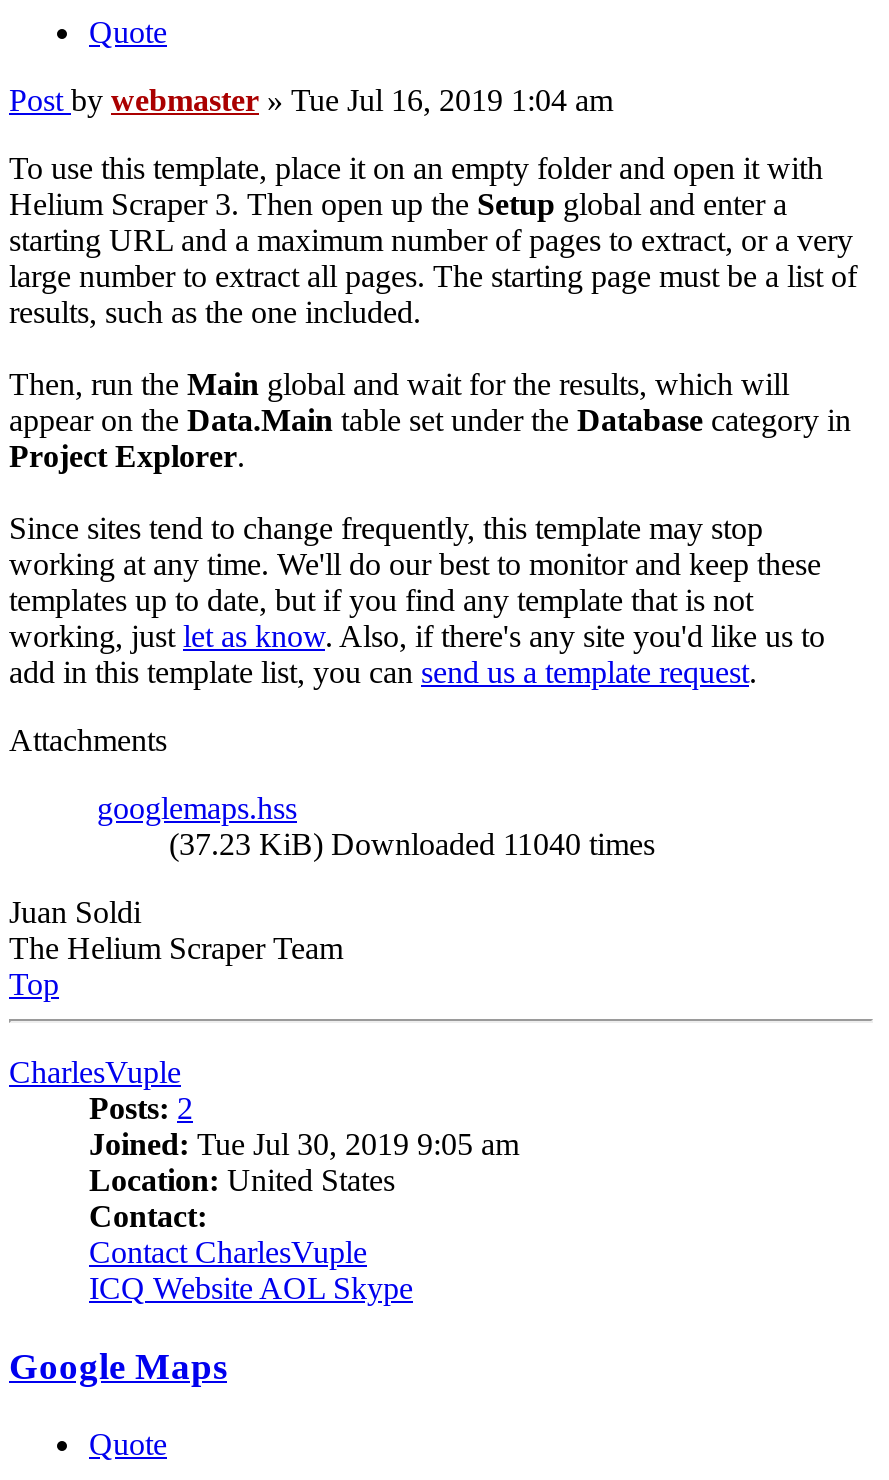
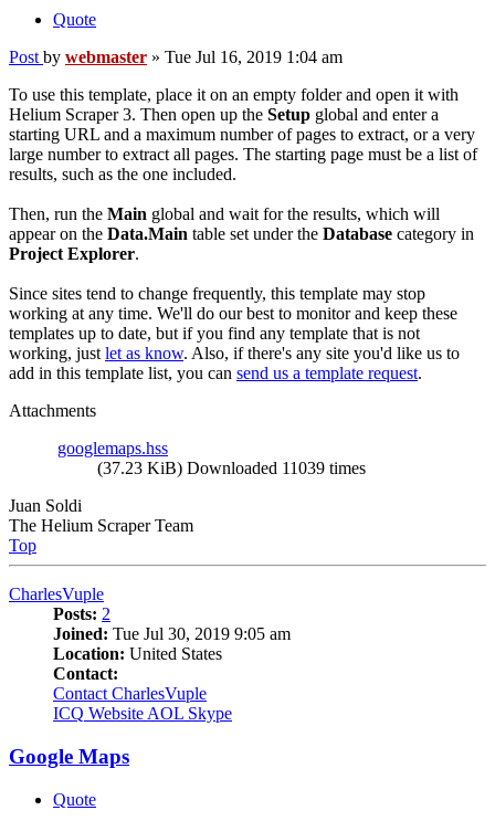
[169,828,655,862] (37.23 KiB) Downloaded 11040 times -> [97,459,366,478] (37.23 KiB) Downloaded 11039 times

